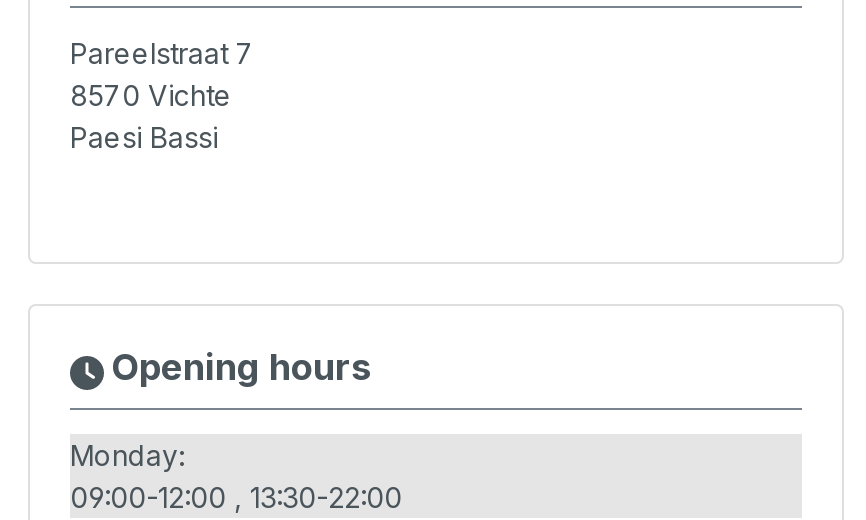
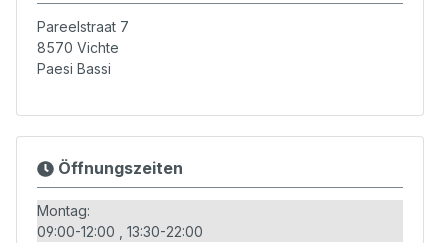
[103,346,371,388] Opening hours -> [53,157,182,177] Öffnungszeiten
[70,438,184,472] Monday: -> [37,202,90,219] Montag:

